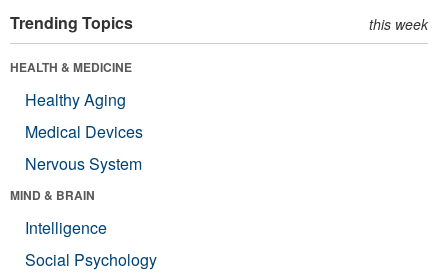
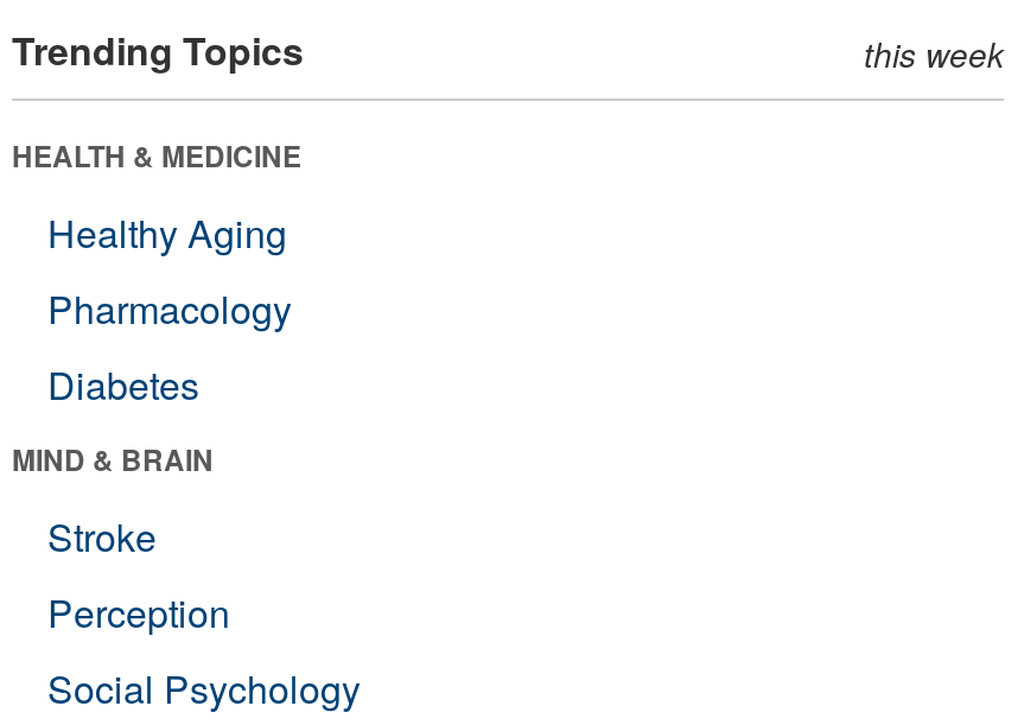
[25,120,143,175] Medical Devices | Nervous System -> [47,281,292,411] Pharmacology | Diabetes
[25,216,107,239] Intelligence -> [47,508,230,639] Stroke | Perception

